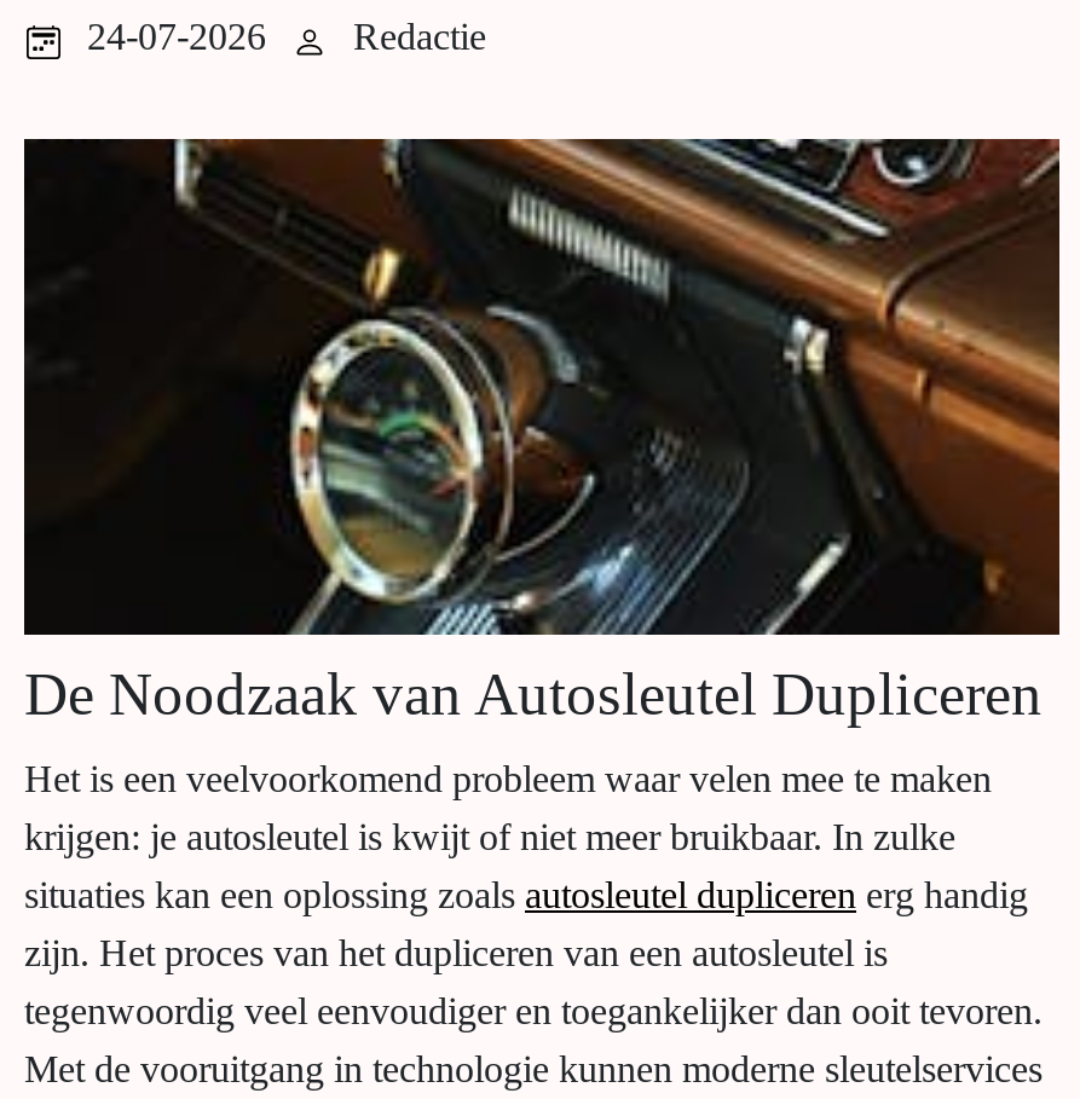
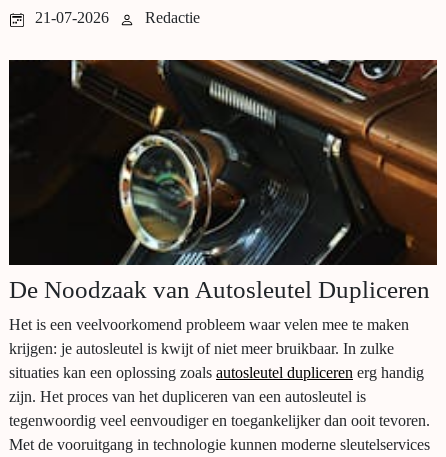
[87,15,266,57] 24-07-2026 -> [35,9,109,26] 21-07-2026

